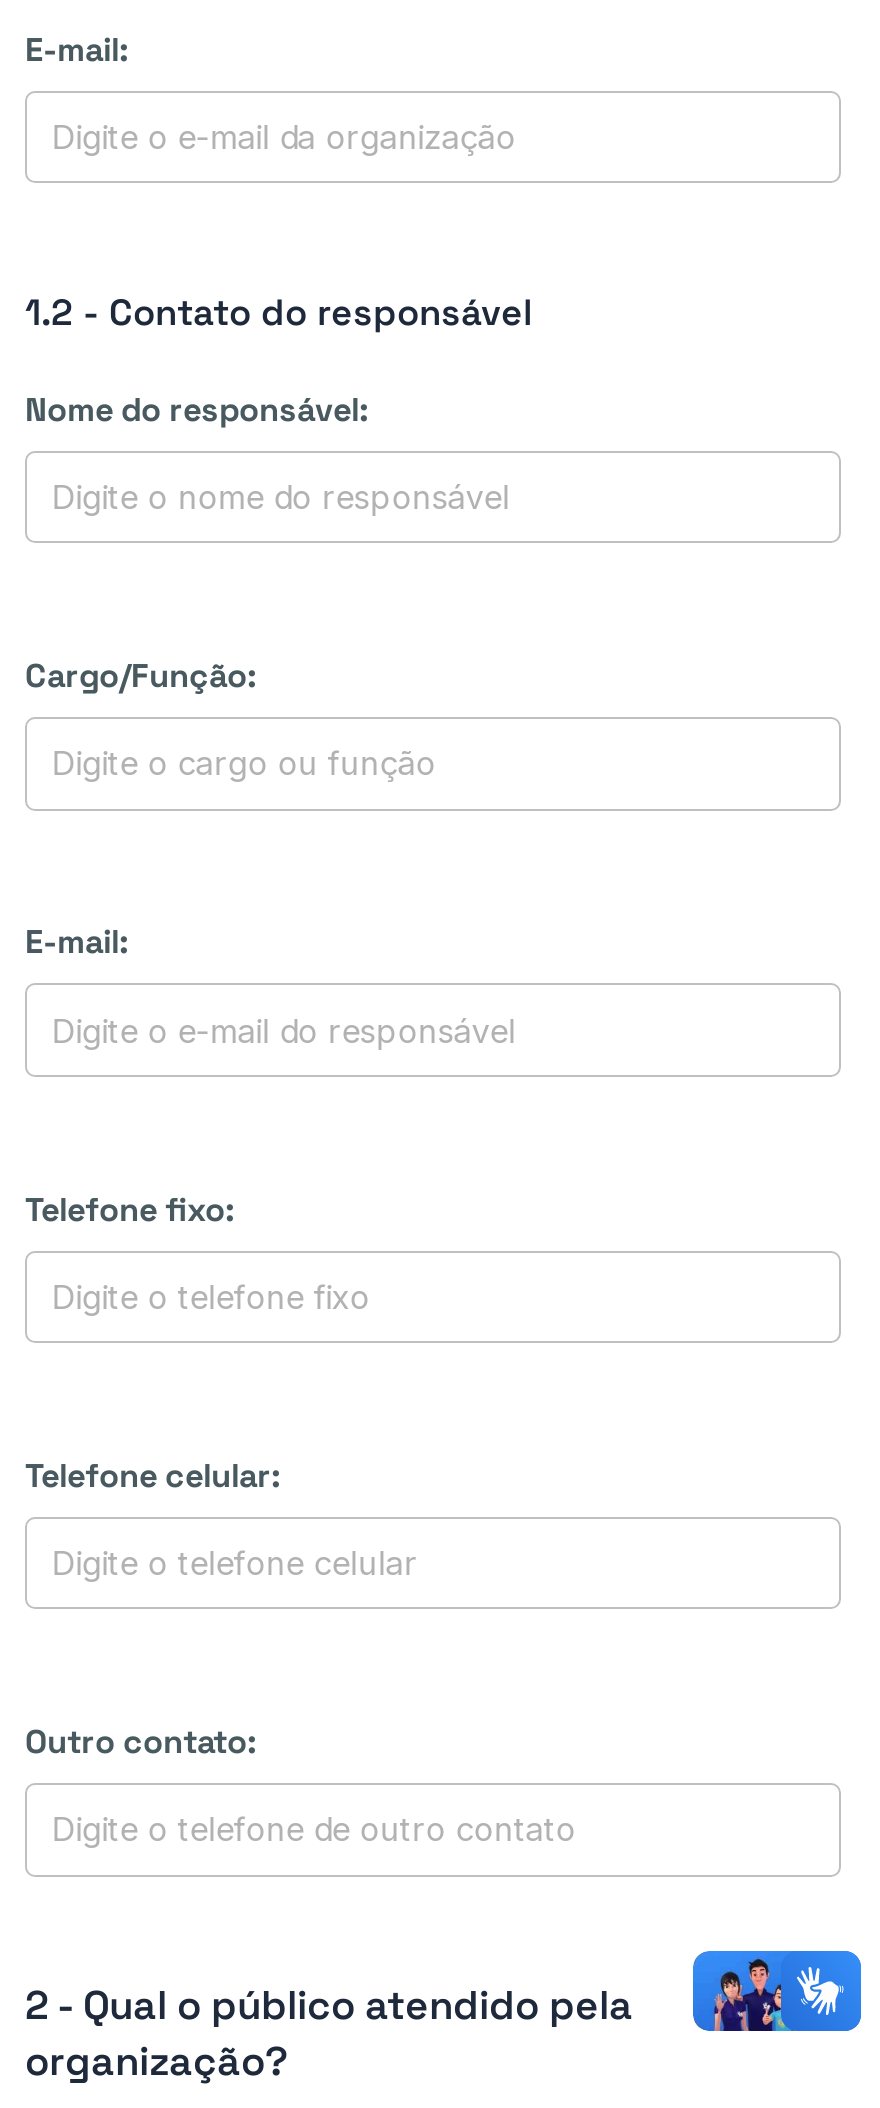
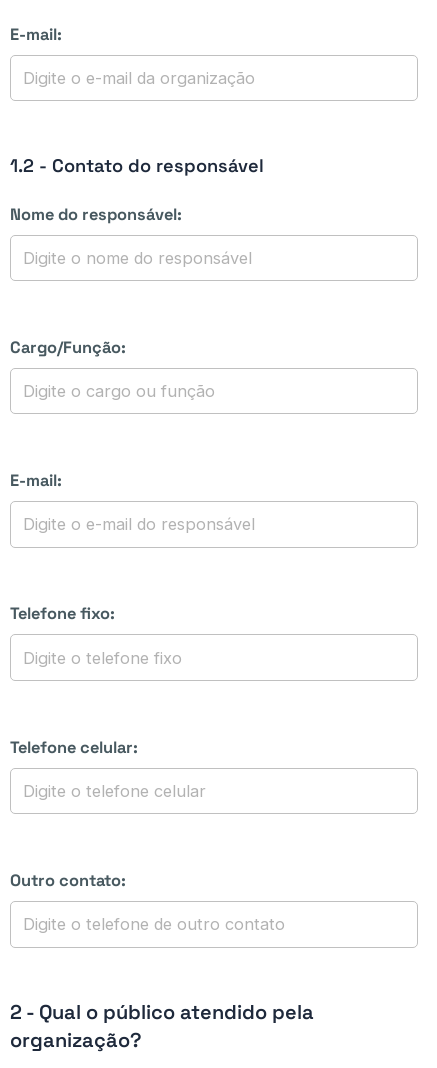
[691,1949,863,2033] [image] -> none

